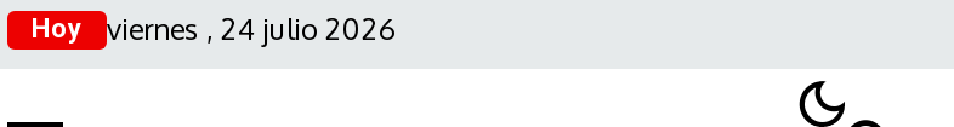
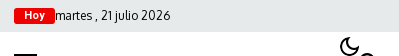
[107,11,396,47] viernes , 24 julio 2026 -> [55,8,170,23] martes , 21 julio 2026

